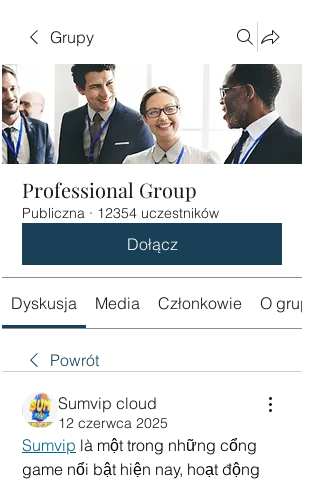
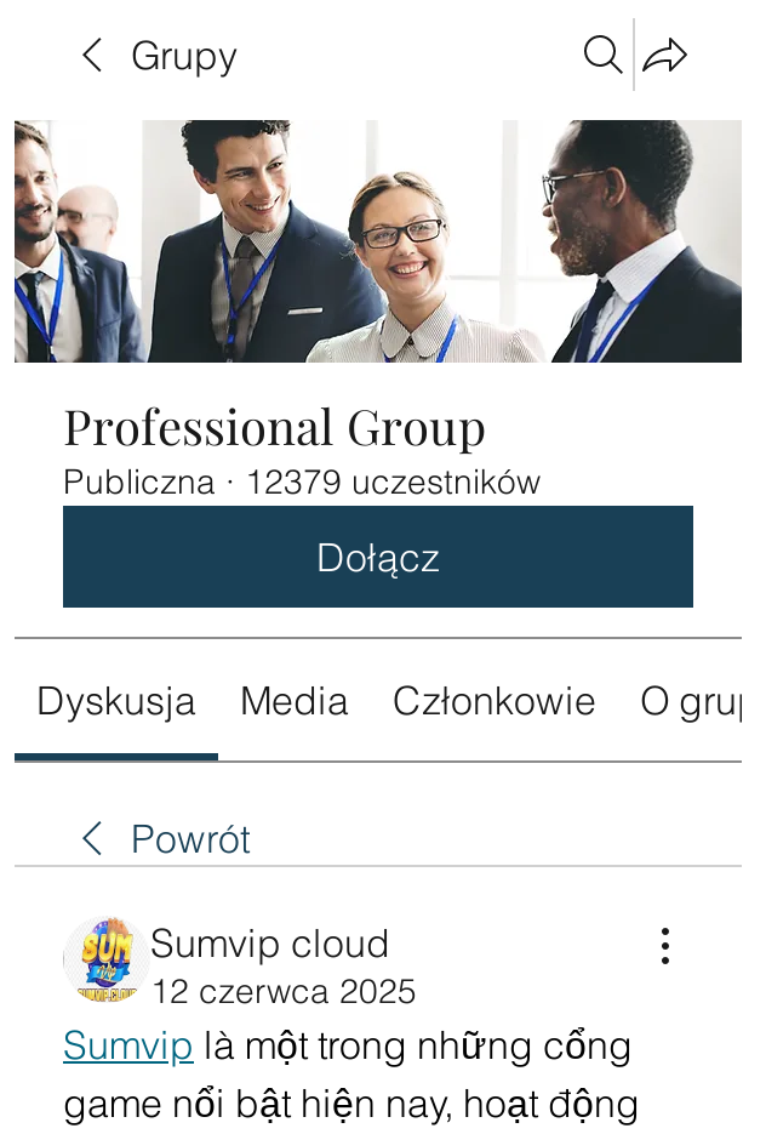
[22,204,219,222] Publiczna · 12354 uczestników -> [63,460,541,503] Publiczna · 12379 uczestników

